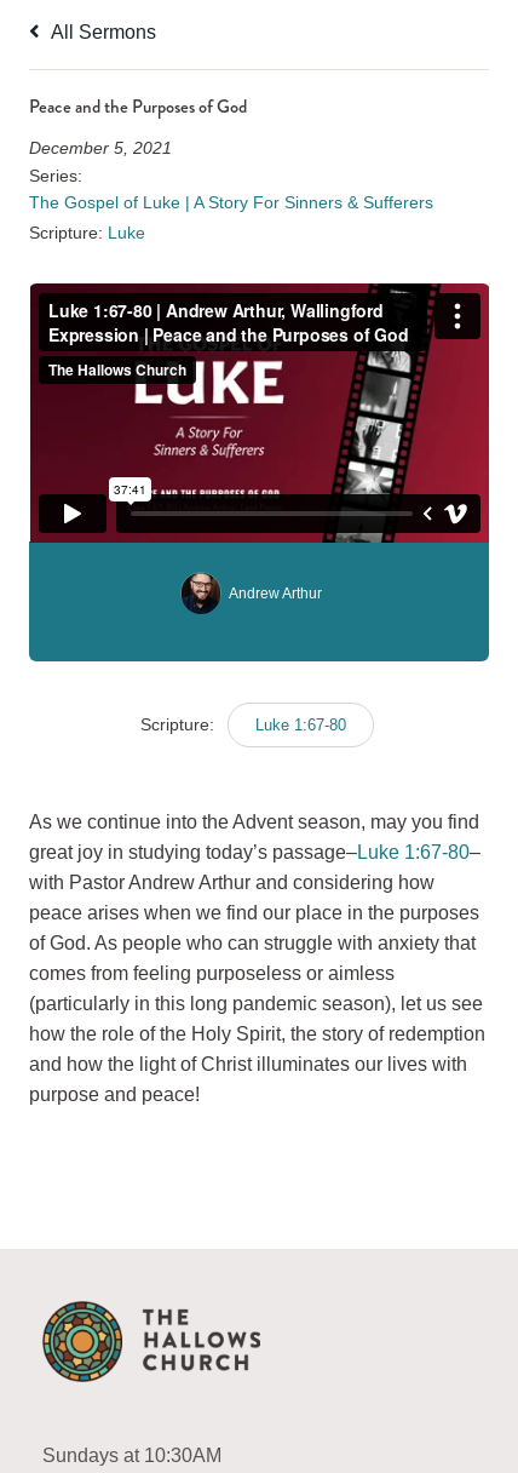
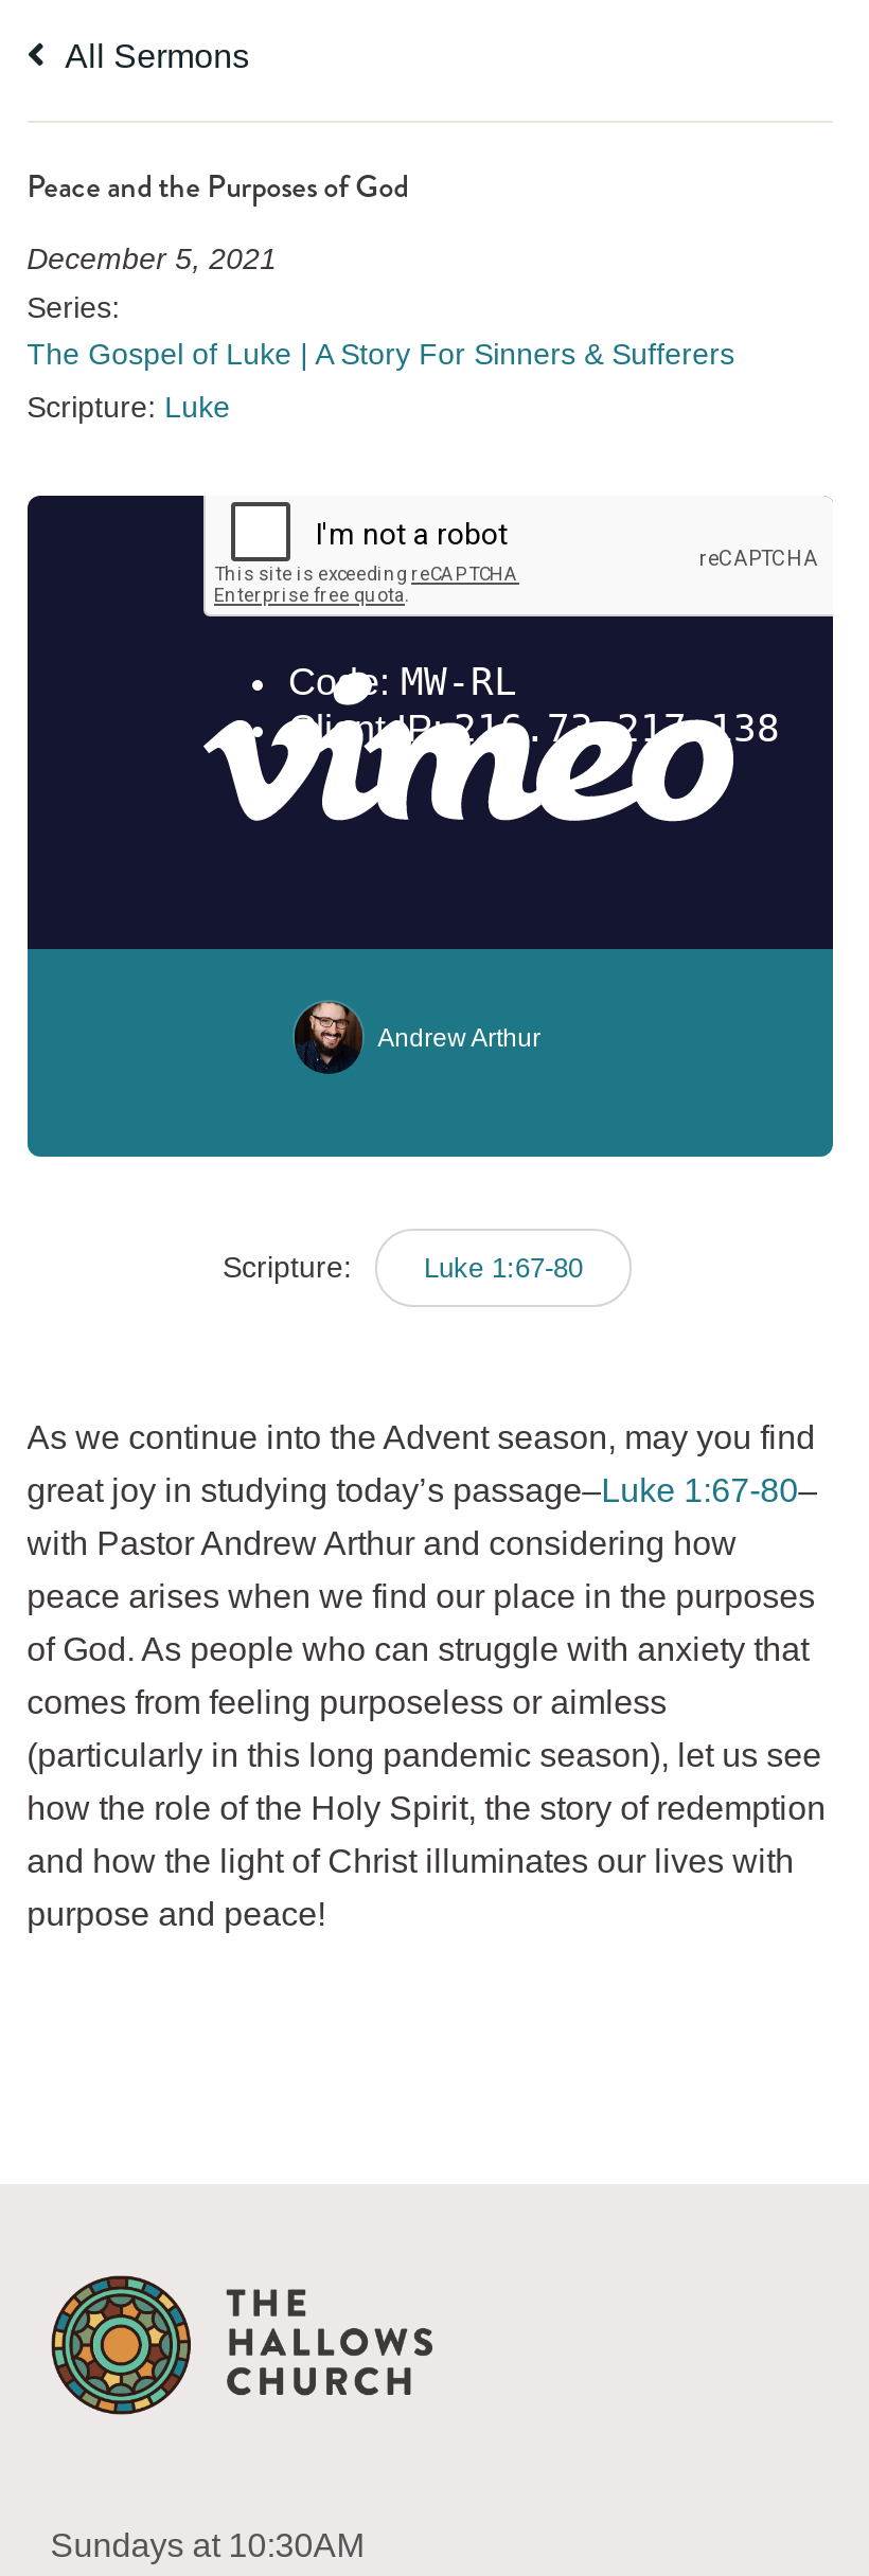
[29,282,490,544] [image] -> [28,496,835,949] [image]

